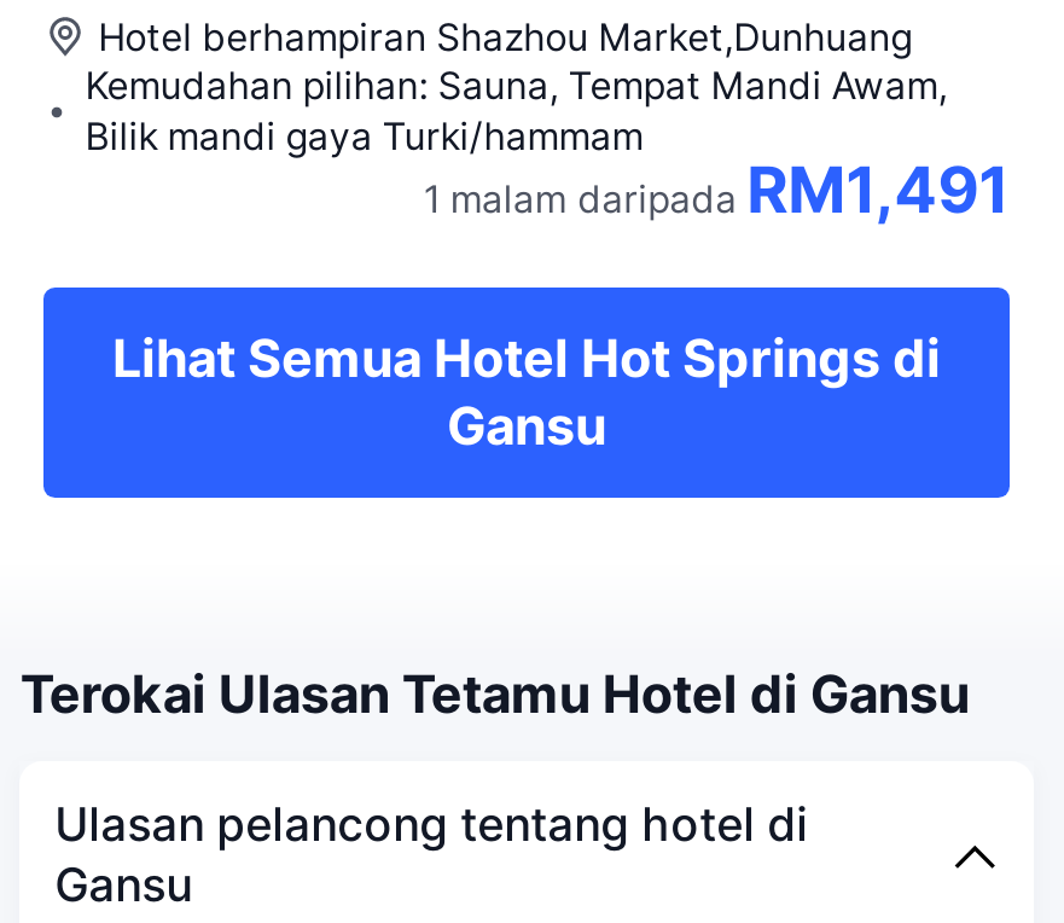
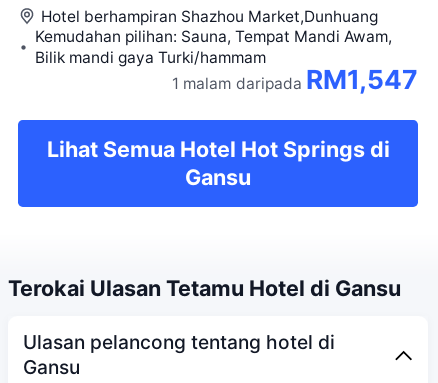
[423,152,1010,227] 1 malam daripada RM1,491 -> [172,64,418,95] 1 malam daripada RM1,547

